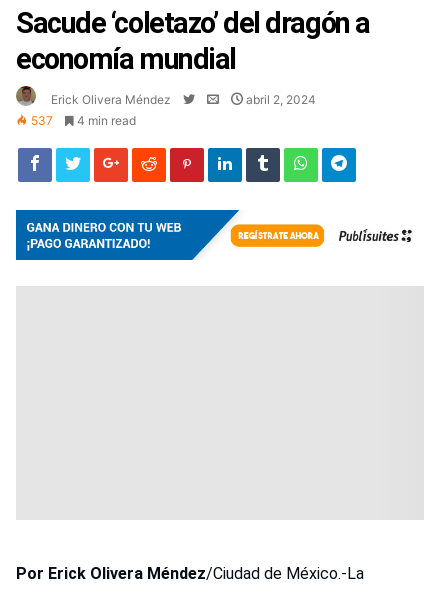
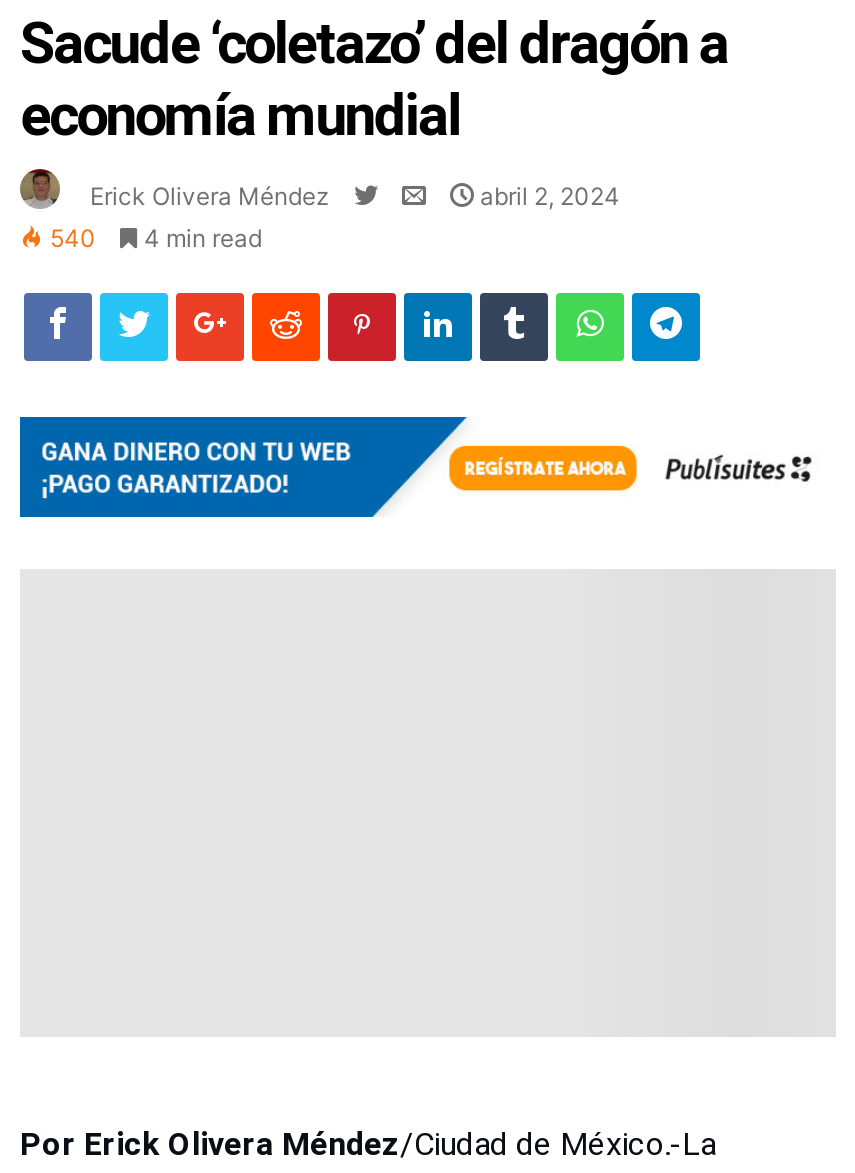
[31,113,136,128] 537 4 min read -> [50,223,262,253] 540 4 min read

